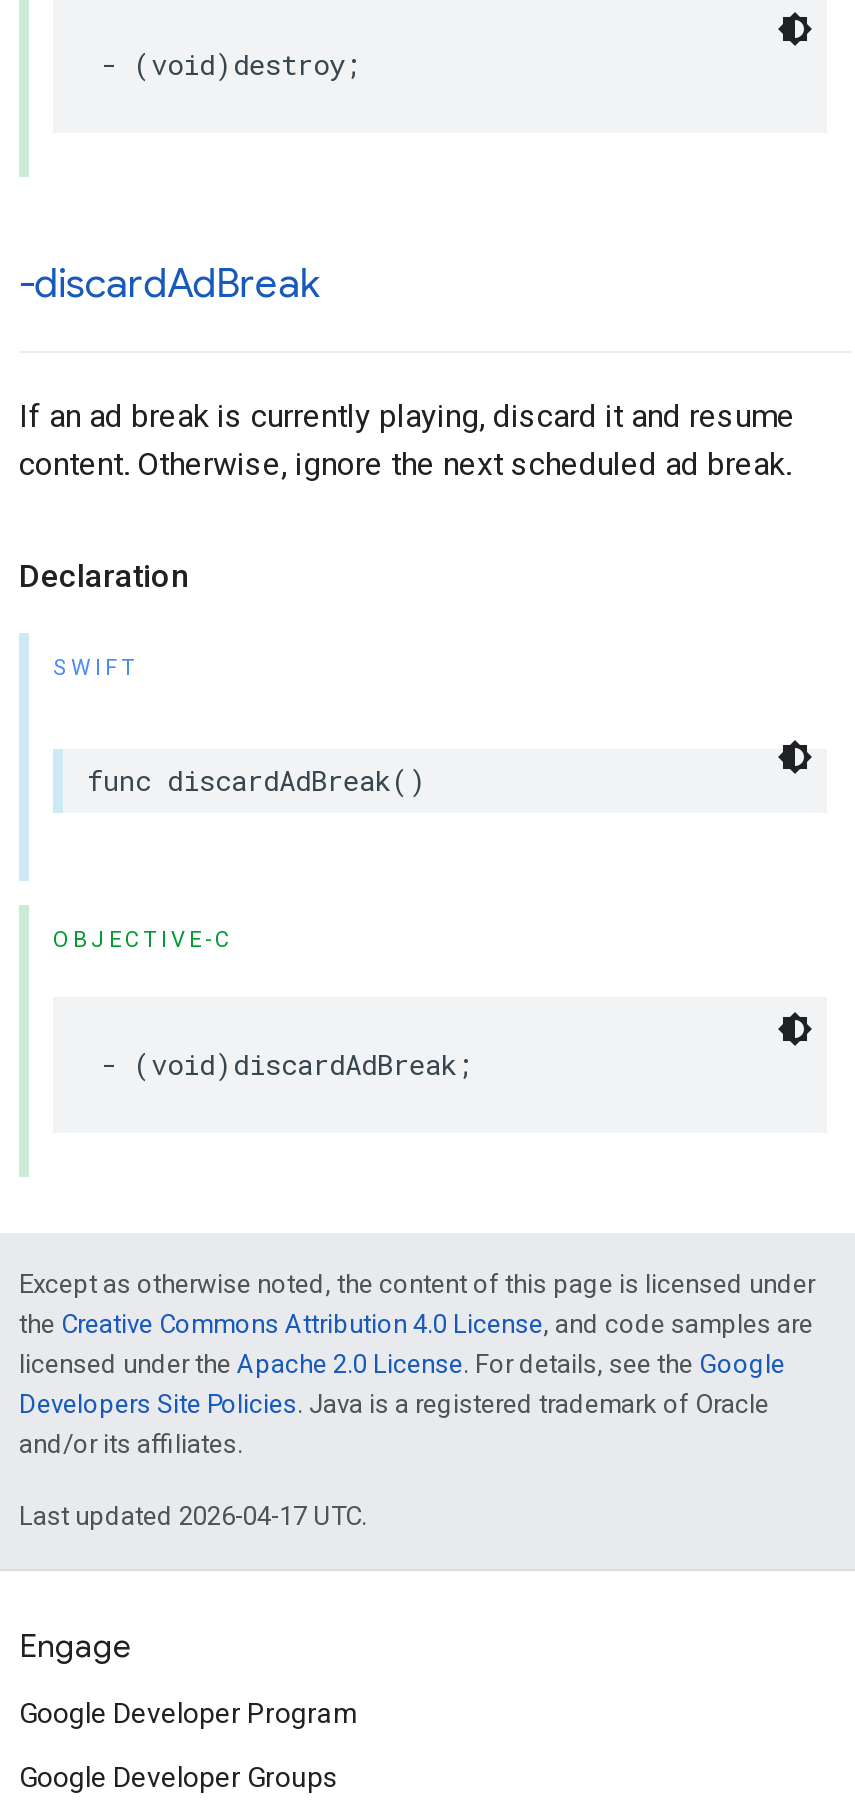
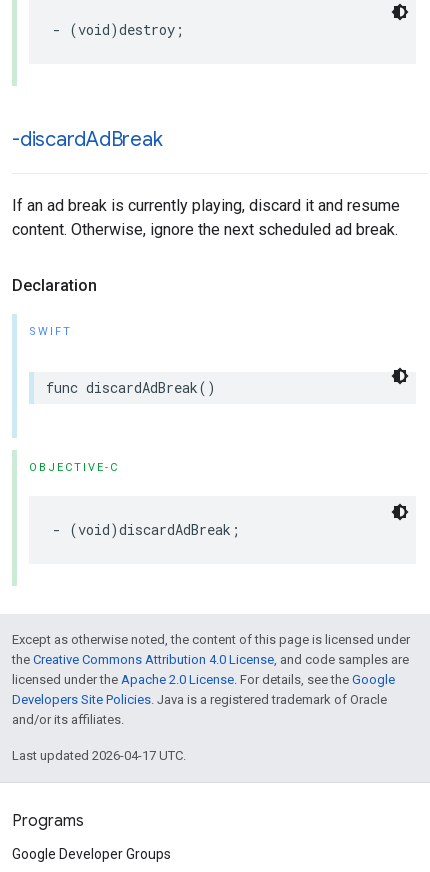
[19,1627,359,1729] Engage | Google Developer Program -> [12,811,84,831] Programs

